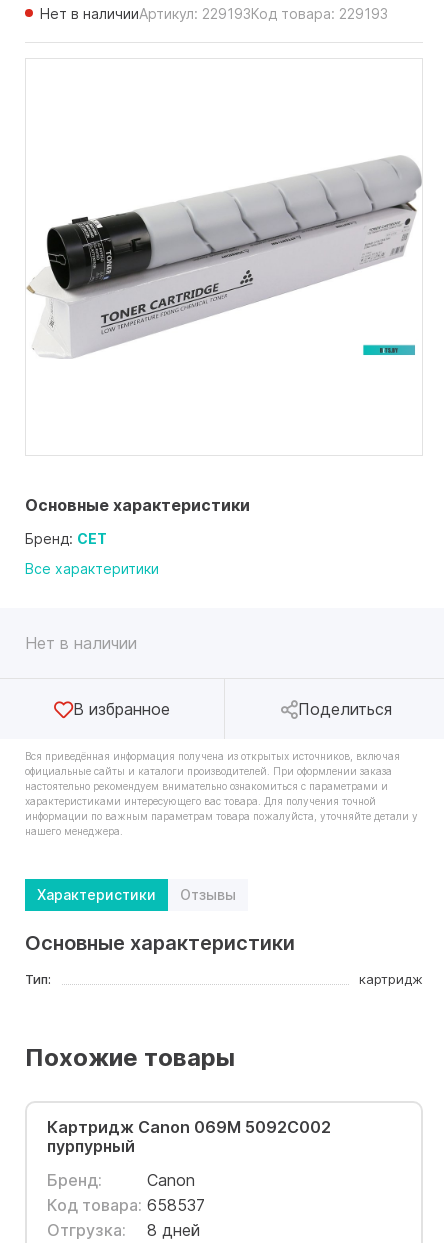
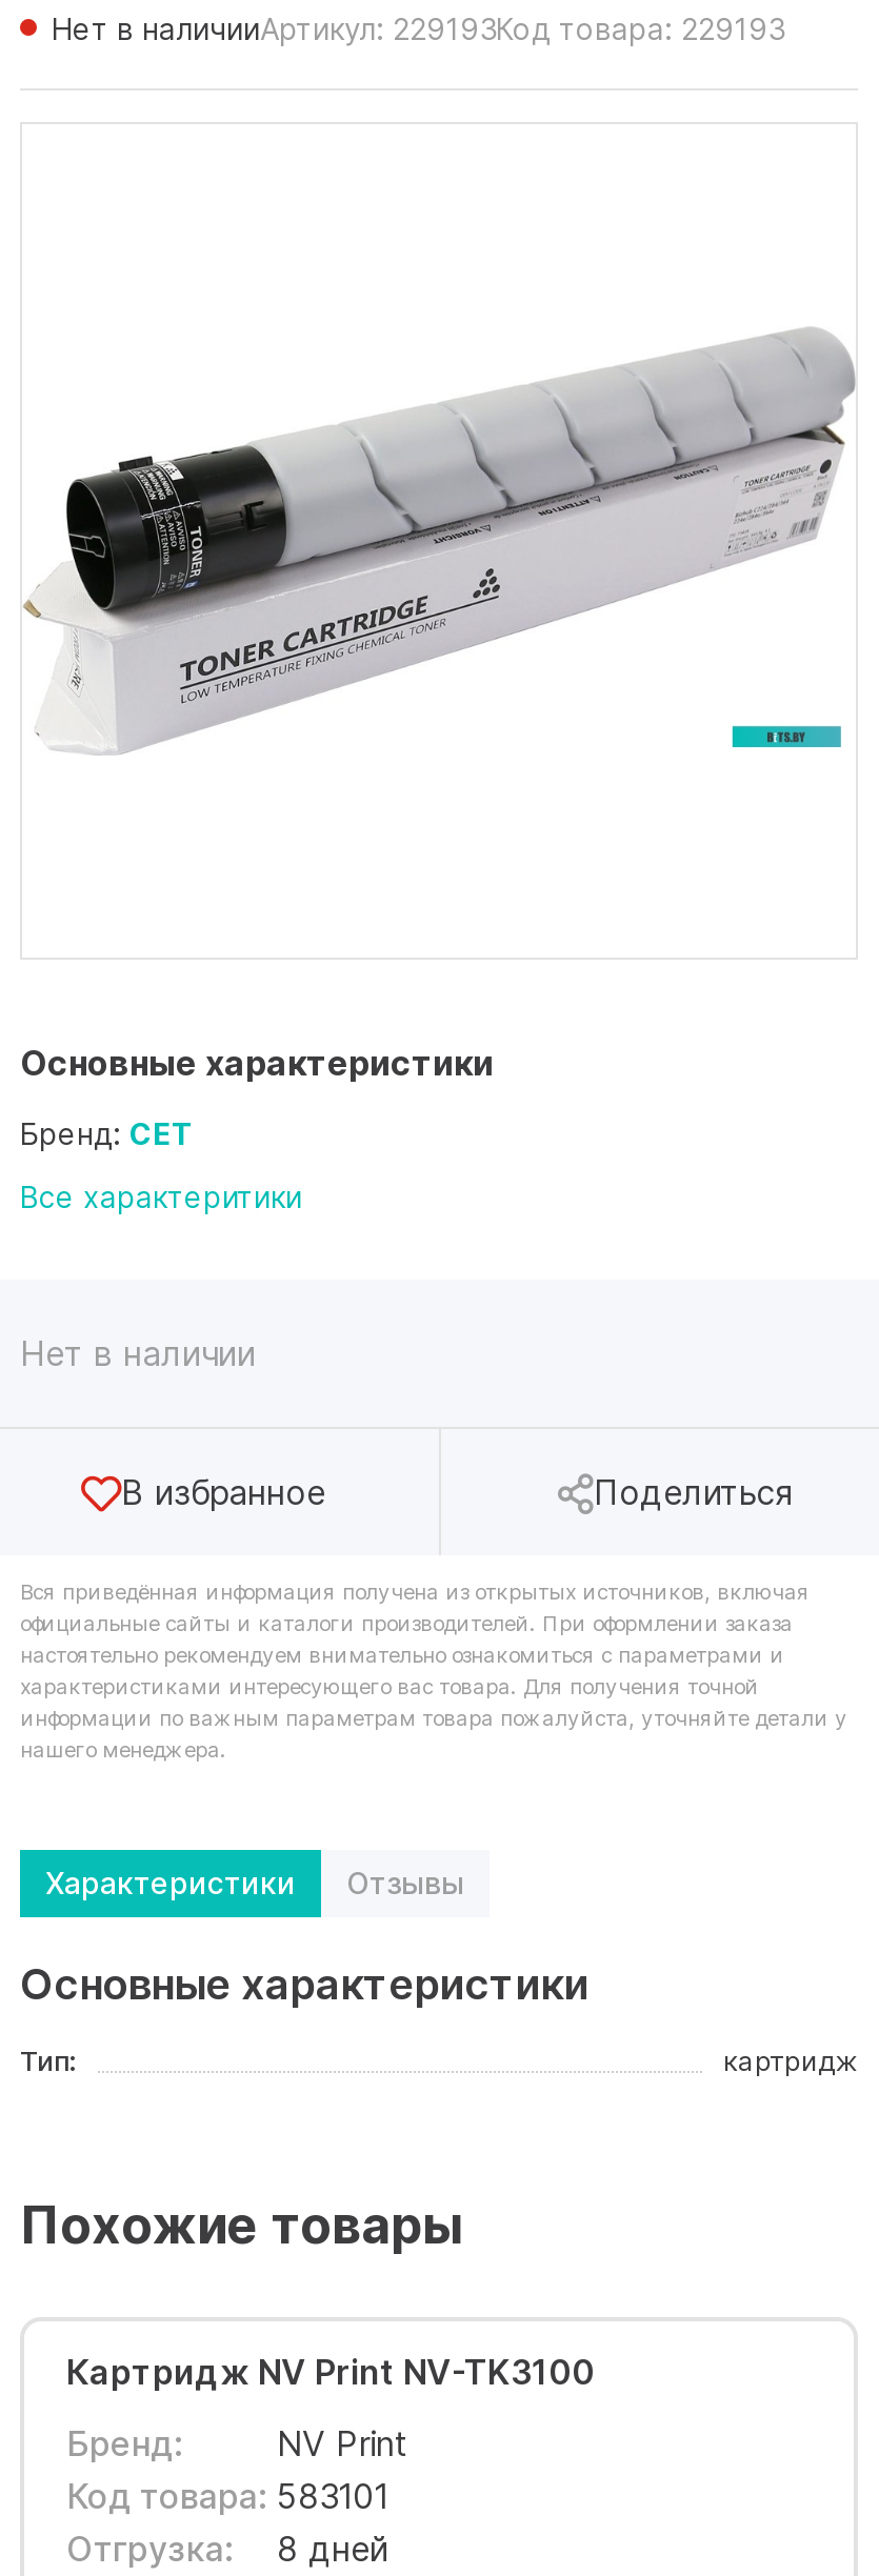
[47,1117,331,1156] Картридж Canon 069M 5092C002 | пурпурный -> [66,2351,595,2393] Картридж NV Print NV-TK3100
[47,1170,205,1215] Canon | Код товара: 658537 -> [66,2422,409,2517] NV Print | Код товара: 583101

